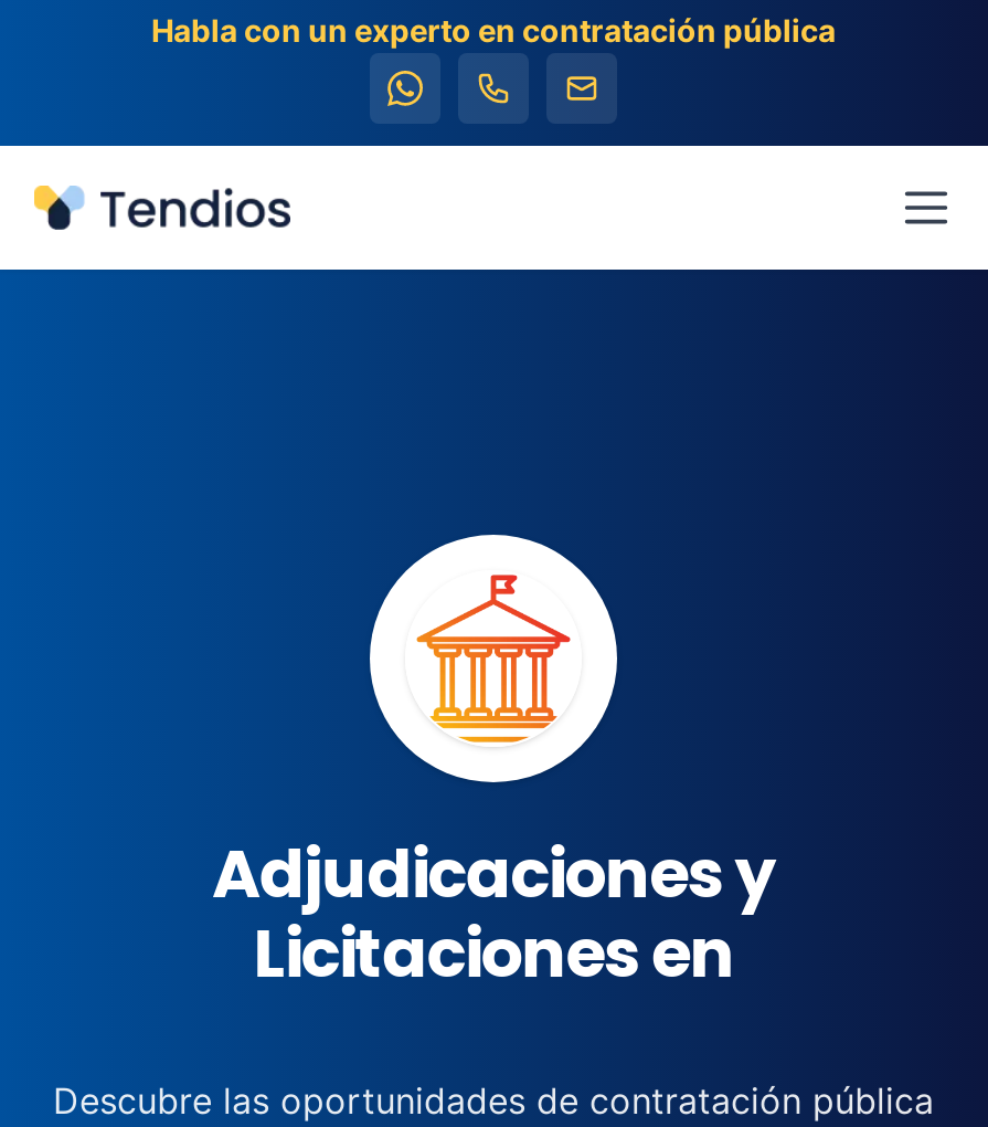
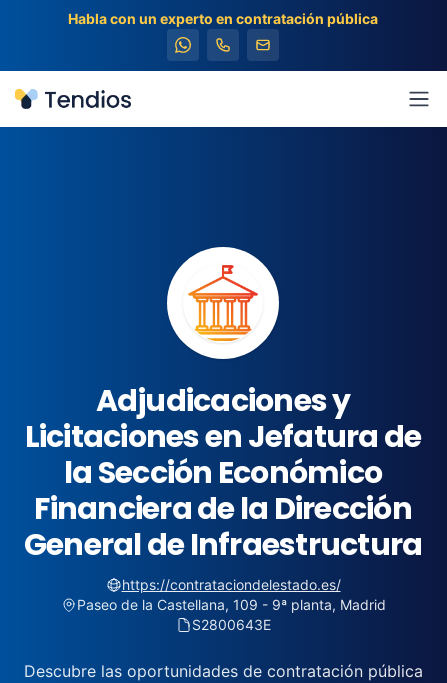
[253,908,734,1001] Licitaciones en -> [24,416,422,633] Licitaciones en Jefatura de | la Sección Económico | Financiera de la Dirección | General de Infraestructura | https://contrataciondelestado.es/ | Paseo de la Castellana, 109 - 9ª planta, Madrid | S2800643E

